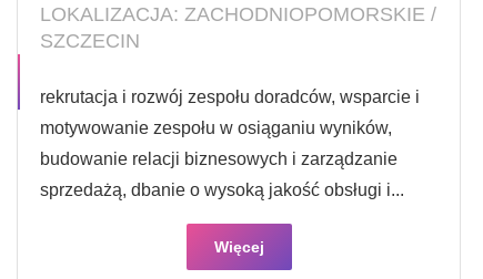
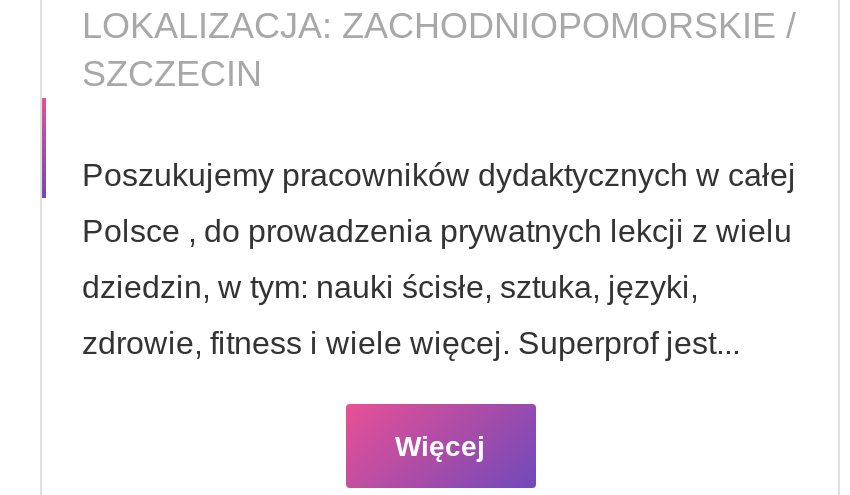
[40,87,420,106] rekrutacja i rozwój zespołu doradców, wsparcie i -> [82,158,796,192] Poszukujemy pracowników dydaktycznych w całej
[40,118,392,137] motywowanie zespołu w osiąganiu wyników, -> [82,214,792,248] Polsce , do prowadzenia prywatnych lekcji z wielu
[40,149,398,168] budowanie relacji biznesowych i zarządzanie -> [82,270,698,304] dziedzin, w tym: nauki ścisłe, sztuka, języki,
[40,180,404,199] sprzedażą, dbanie o wysoką jakość obsługi i... -> [82,326,740,360] zdrowie, fitness i wiele więcej. Superprof jest...

